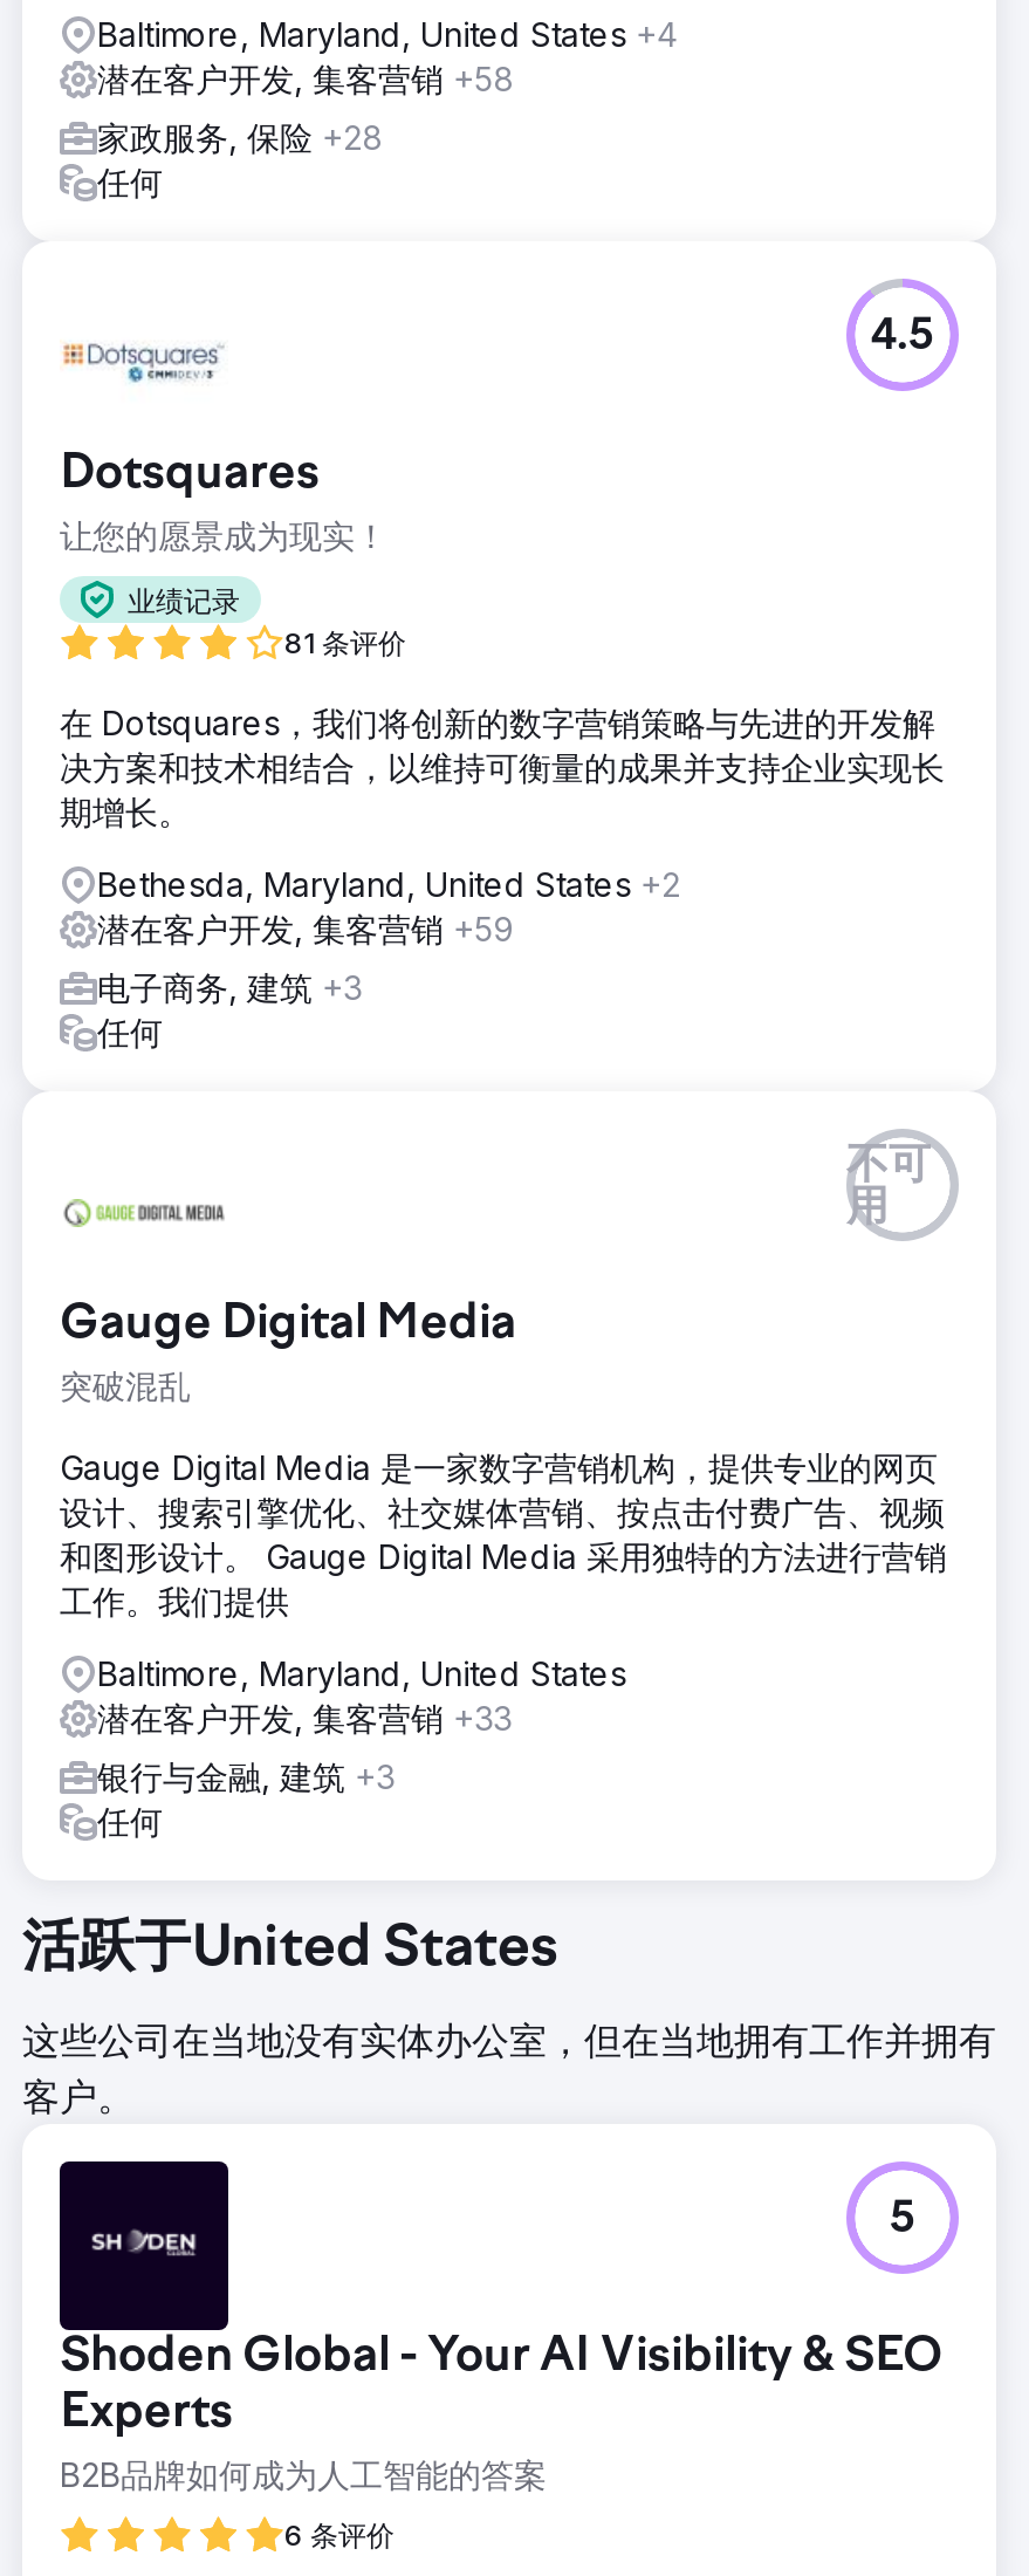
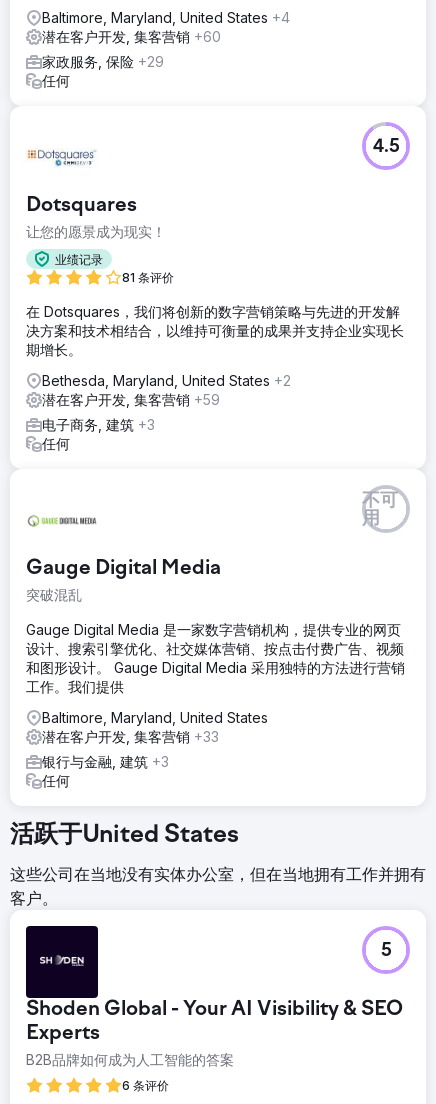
[97,59,514,98] 潜在客户开发, 集客营销+58 -> [42,28,221,45] 潜在客户开发, 集客营销+60
[97,117,383,157] 家政服务, 保险+28 -> [42,53,164,70] 家政服务, 保险+29

